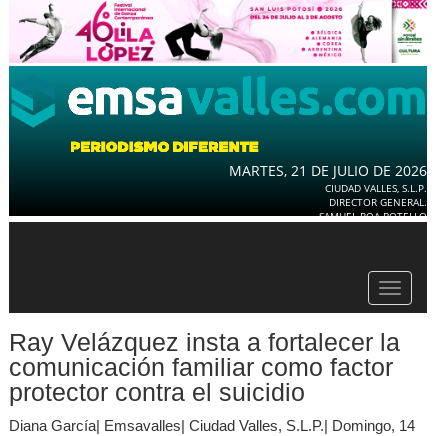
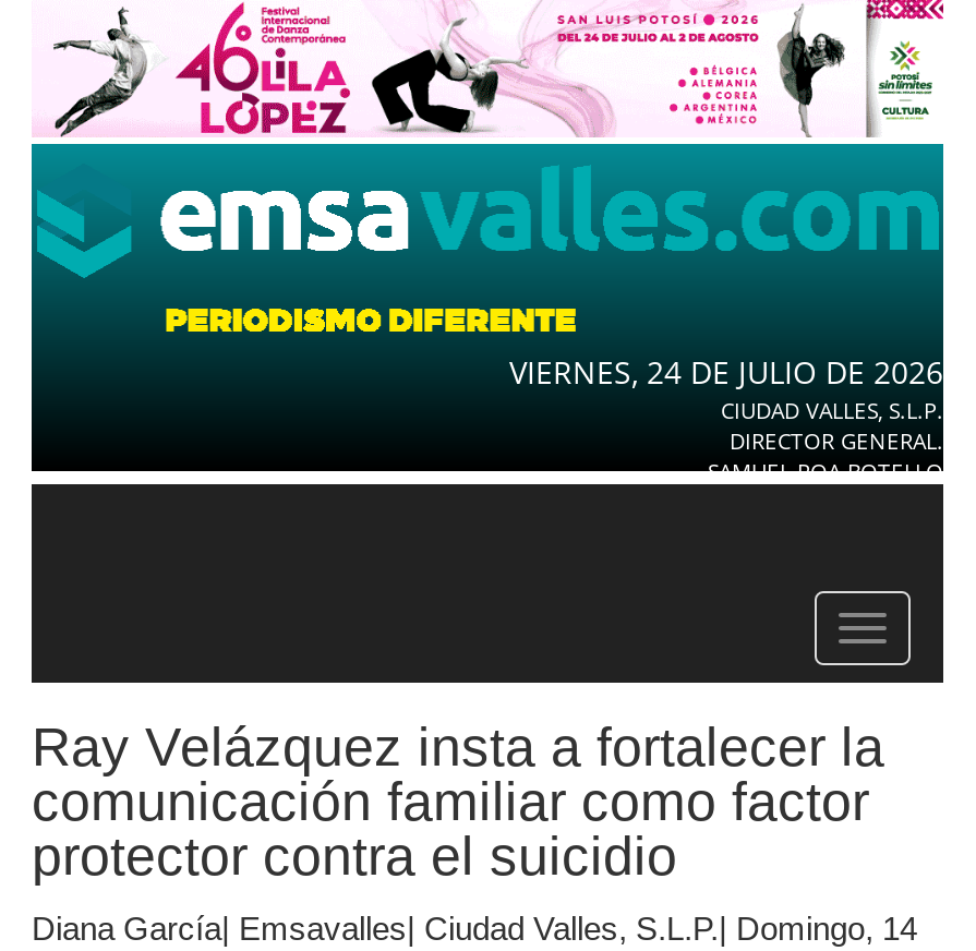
[229,161,427,180] MARTES, 21 DE JULIO DE 2026 -> [509,351,943,392] VIERNES, 24 DE JULIO DE 2026

